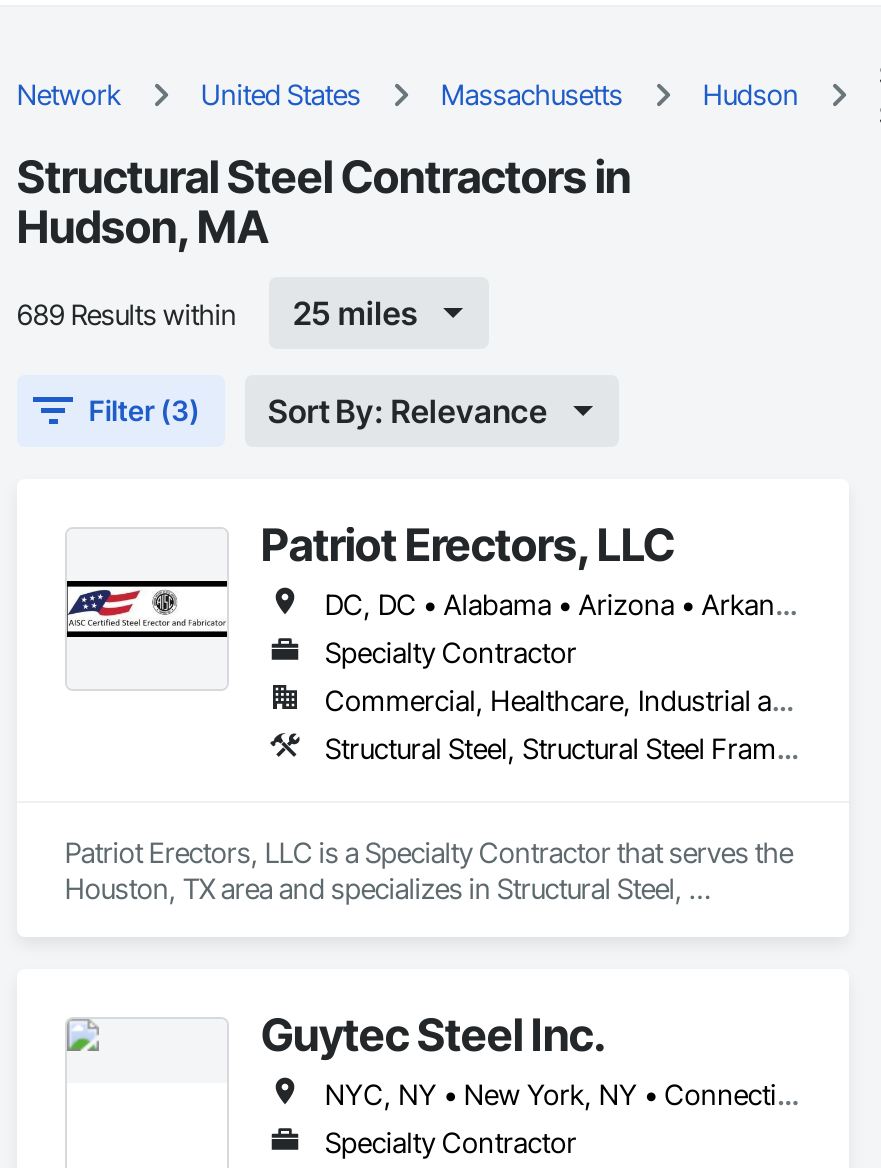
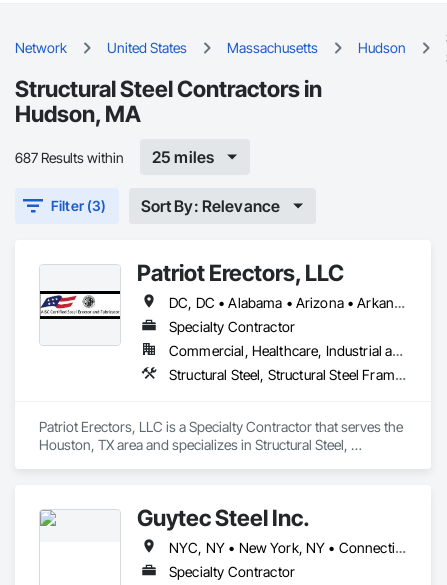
[17,296,237,330] 689 Results within -> [15,148,124,165] 687 Results within

